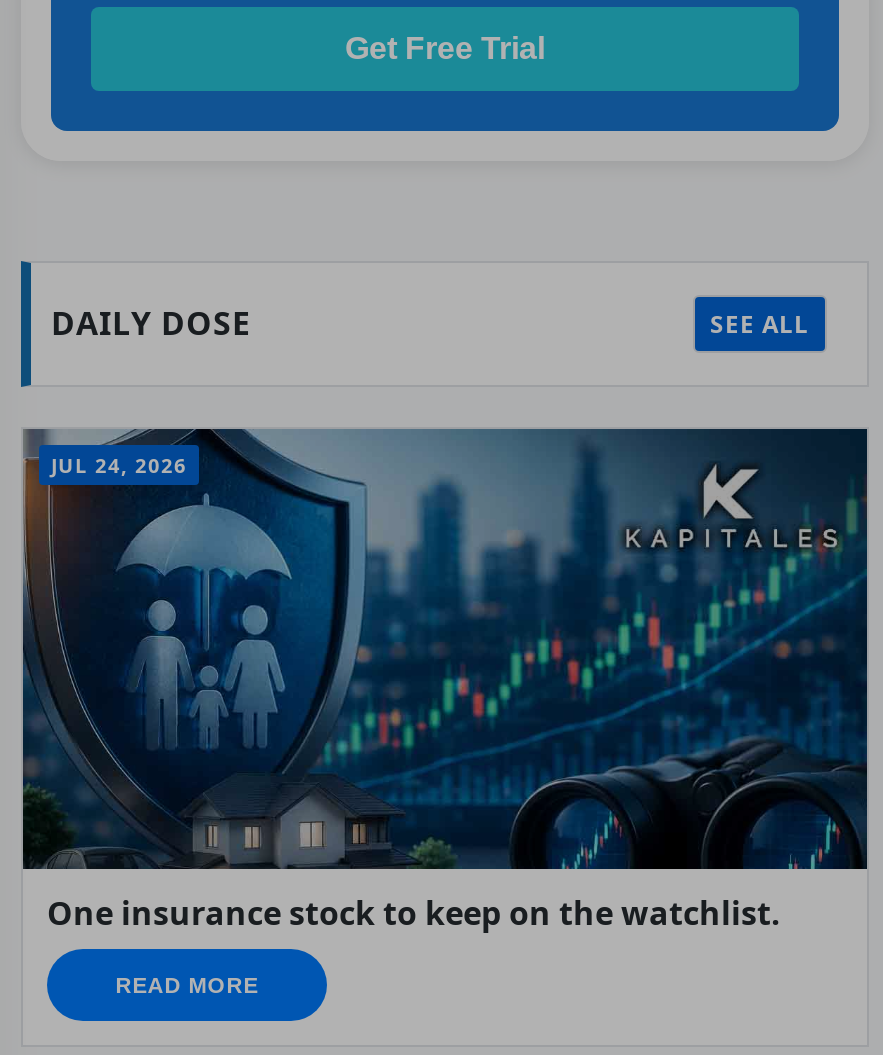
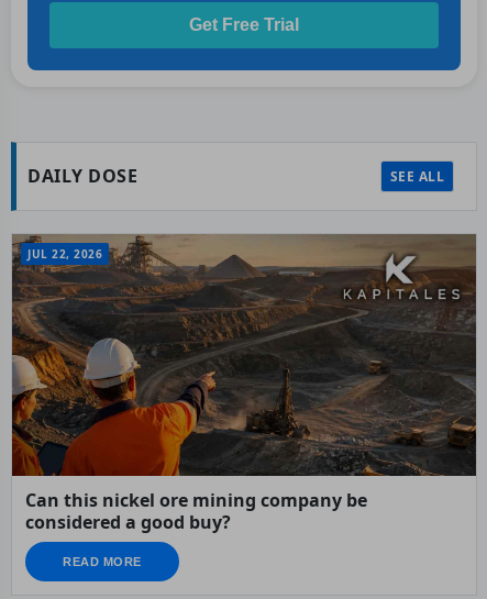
[23,427,869,871] [image] | JUL 24, 2026 -> [12,233,477,477] [image] | JUL 22, 2026
[47,892,781,936] One insurance stock to keep on the watchlist. -> [25,489,367,535] Can this nickel ore mining company be | considered a good buy?

